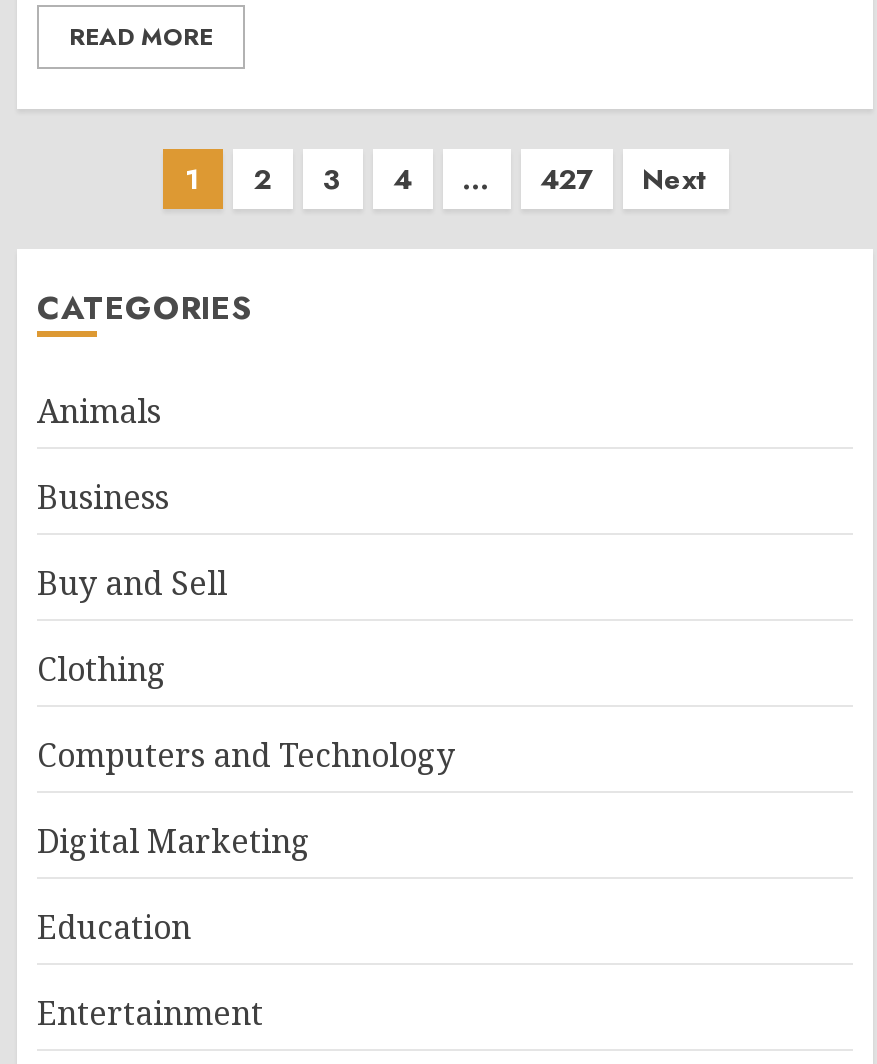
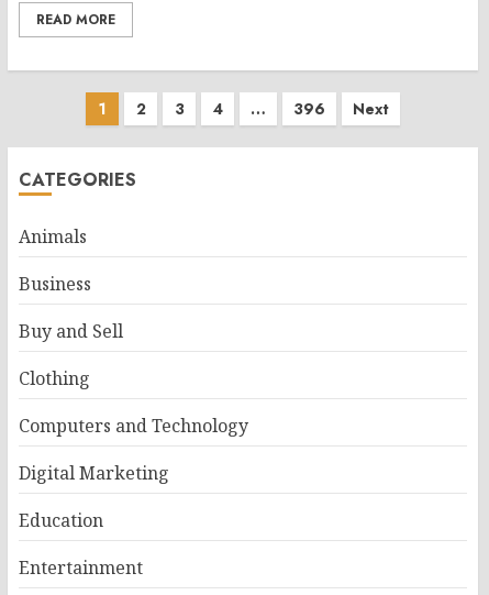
[540,159,592,199] 427 -> [293,98,325,120] 396

